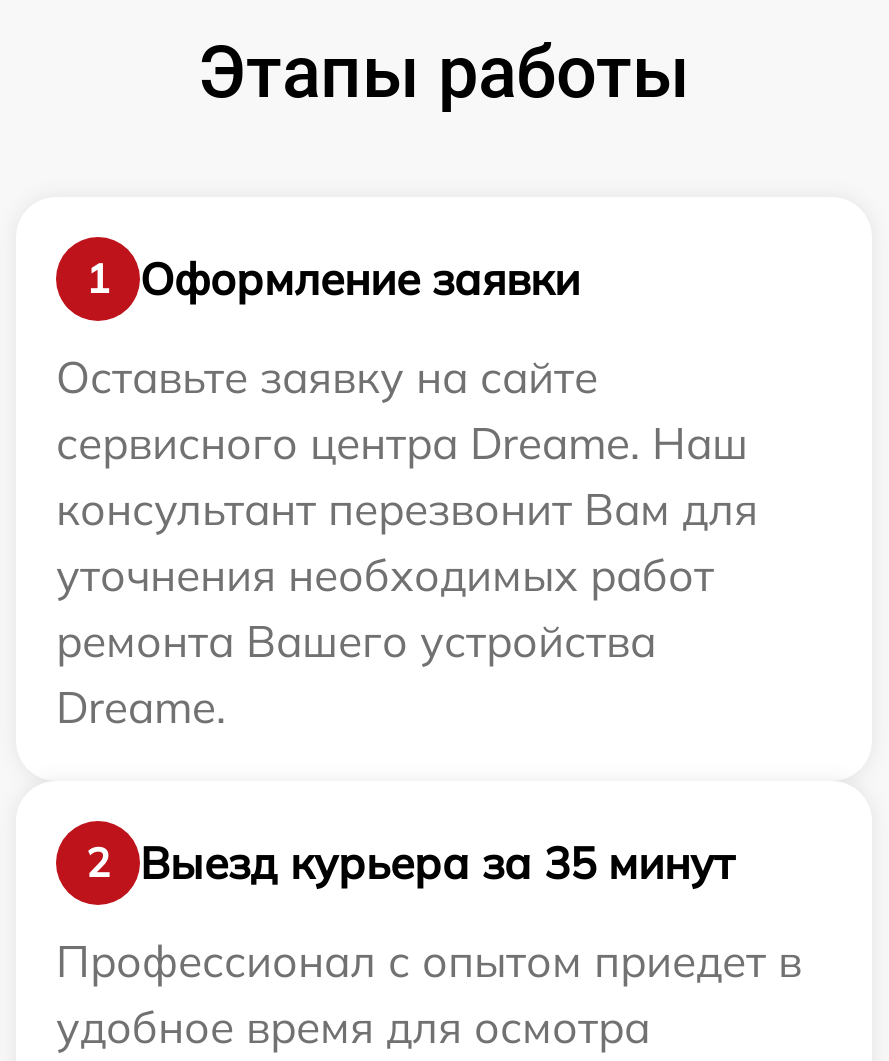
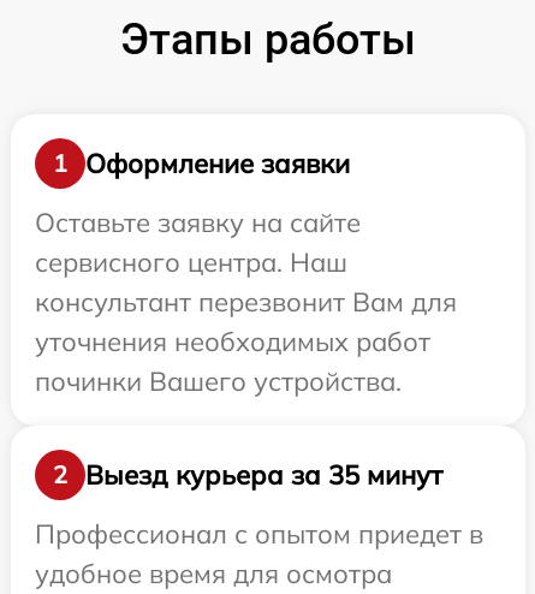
[56,415,748,471] сервисного центра Dreame. Наш -> [35,245,347,279] сервисного центра. Наш
[56,613,656,735] ремонта Вашего устройства | Dreame. -> [35,364,402,398] починки Вашего устройства.

